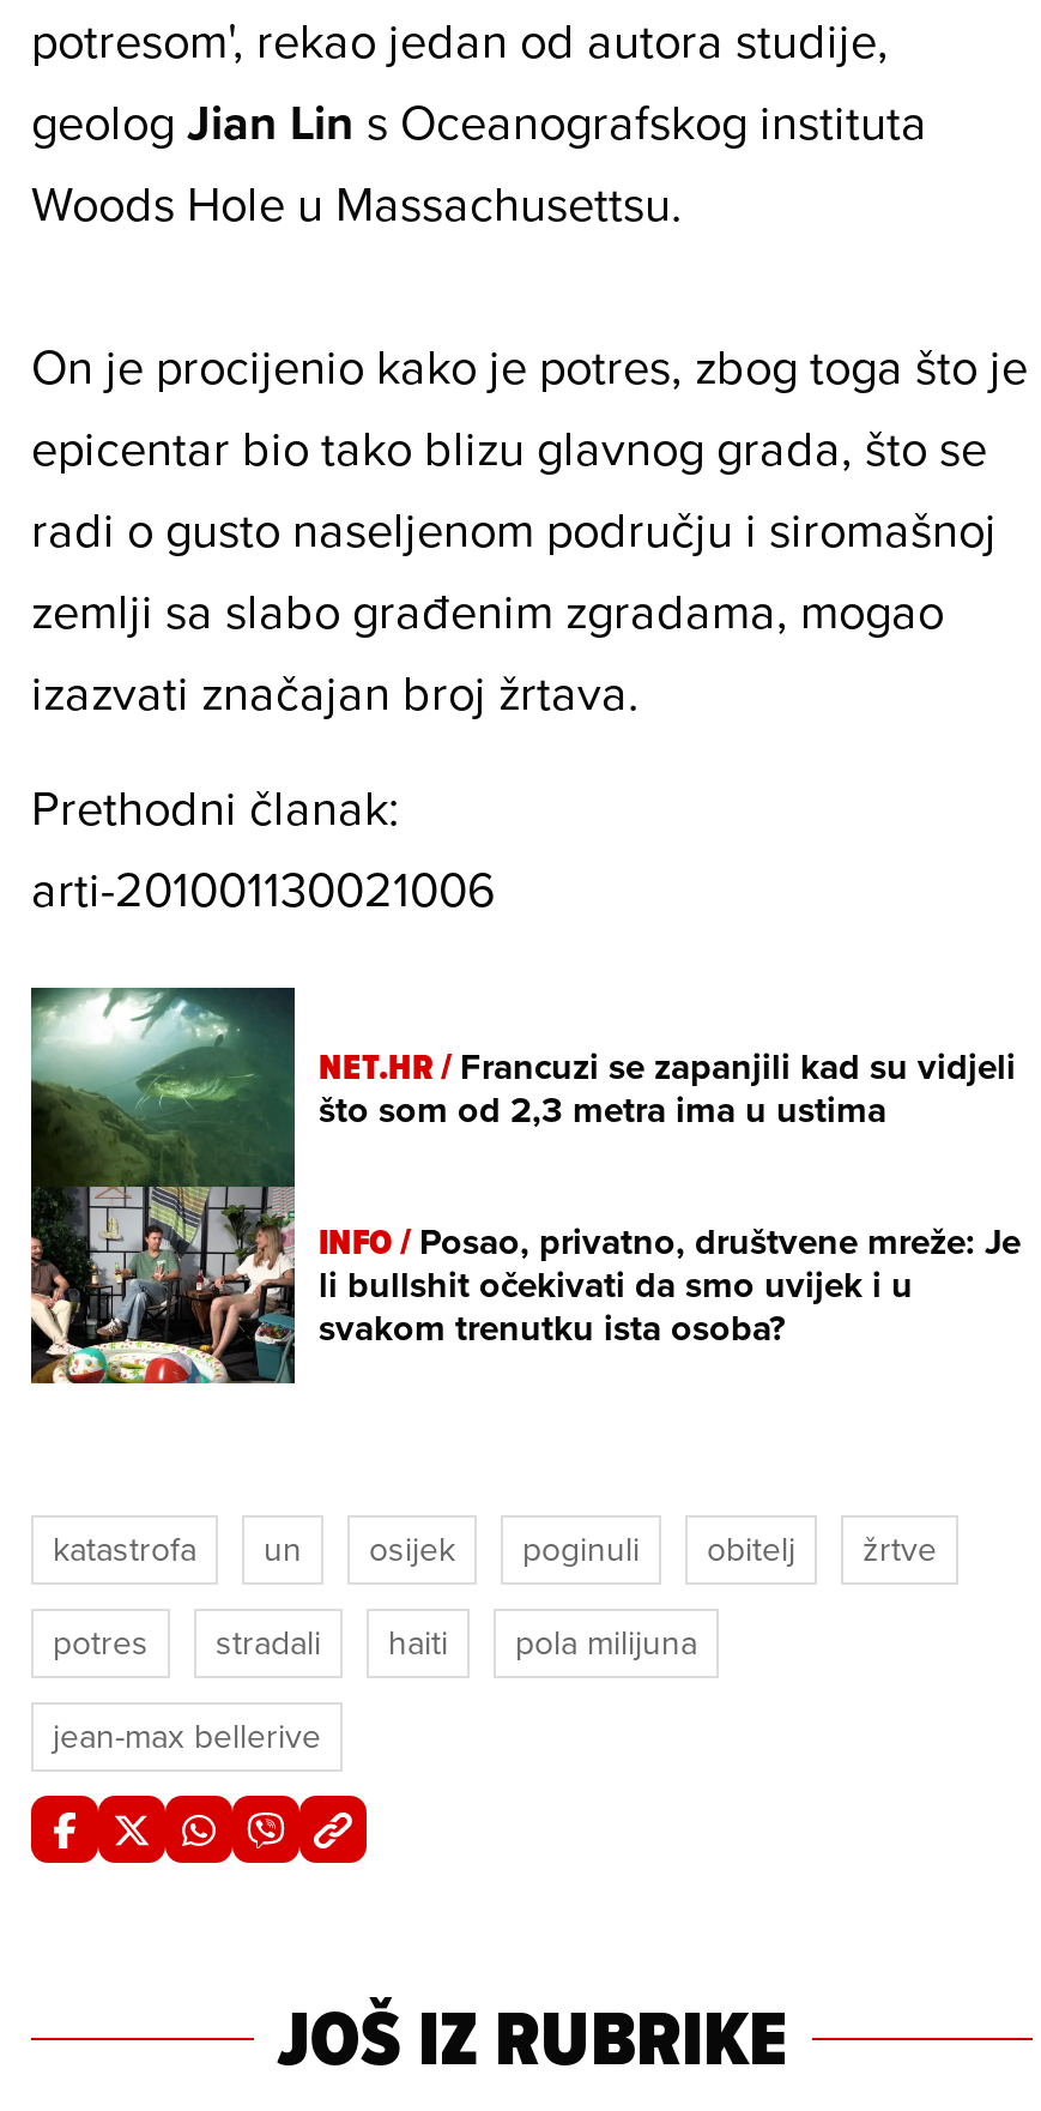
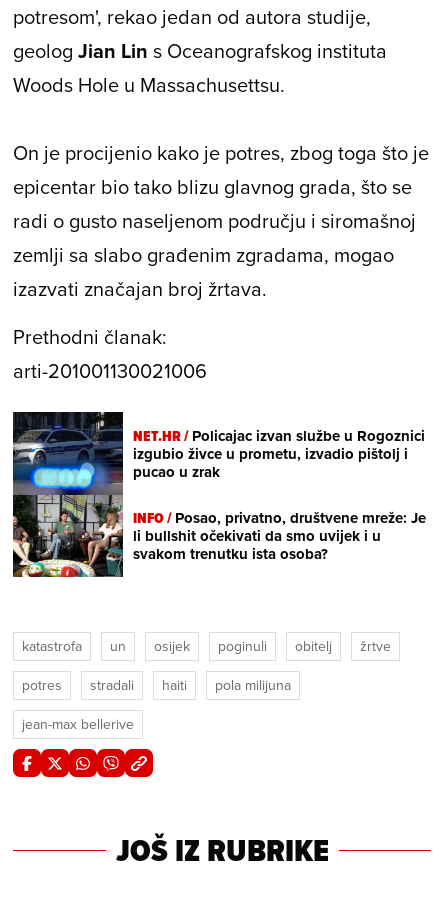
[29,985,1016,1189] [image] | NET.HR / Francuzi se zapanjili kad su vidjeli | što som od 2,3 metra ima u ustima -> [12,411,425,496] [image] | NET.HR / Policajac izvan službe u Rogoznici | izgubio živce u prometu, izvadio pištolj i | pucao u zrak

